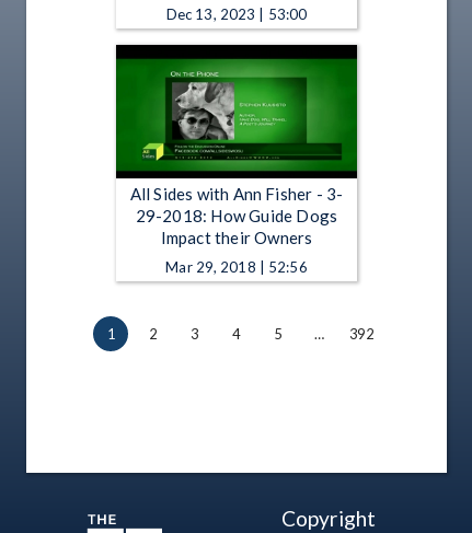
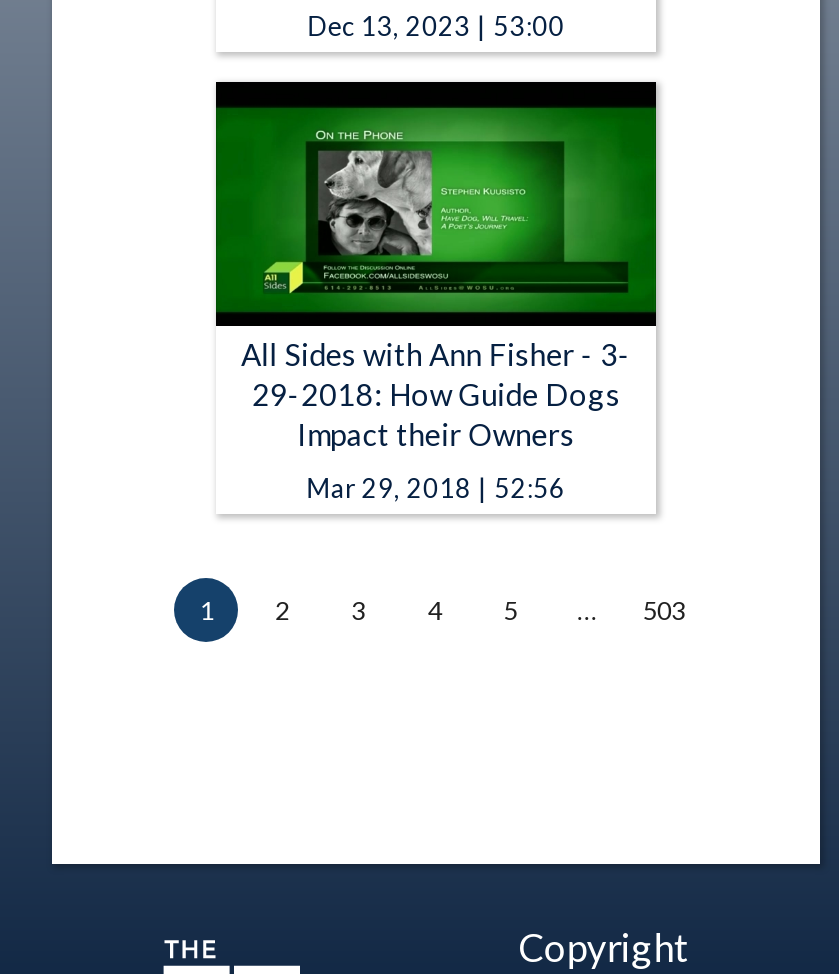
[350,325,373,342] 392 -> [642,594,686,626] 503

